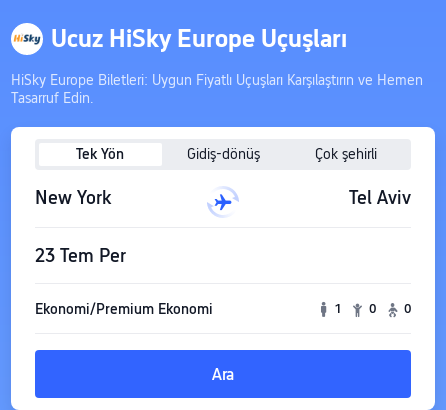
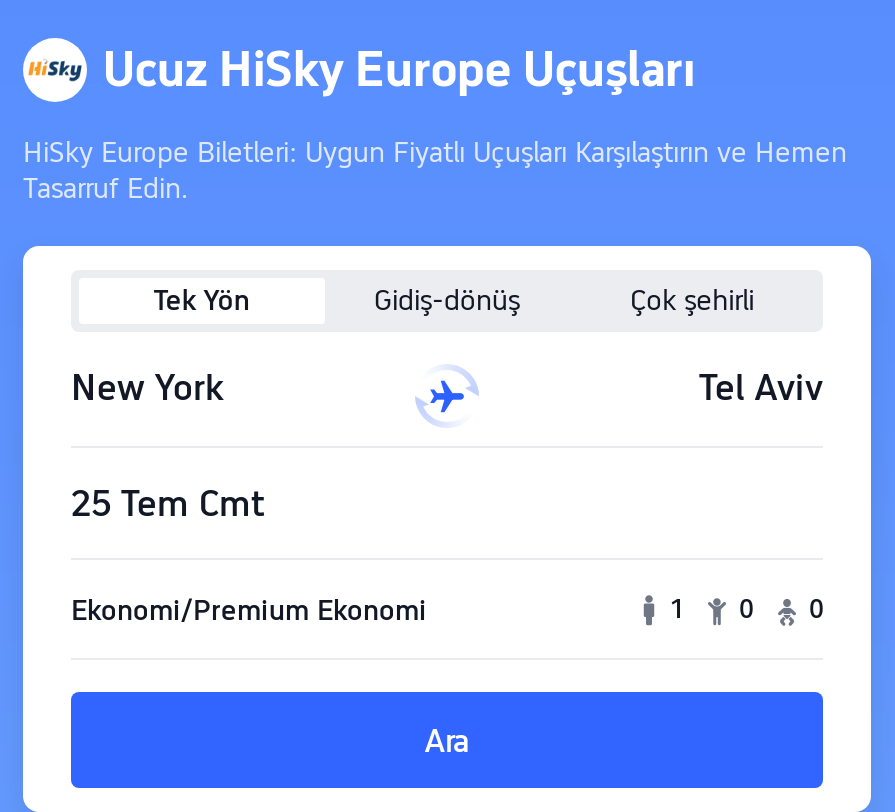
[35,245,126,266] 23 Tem Per -> [71,482,265,524] 25 Tem Cmt

